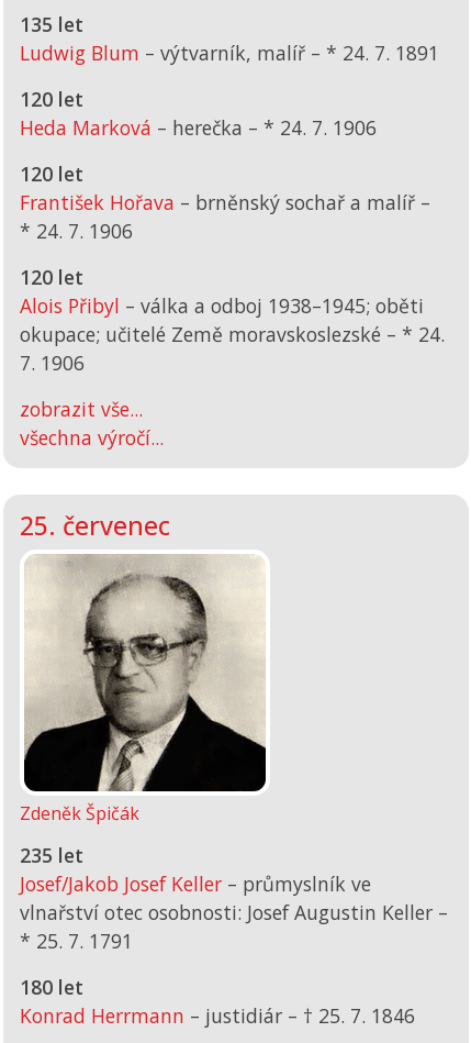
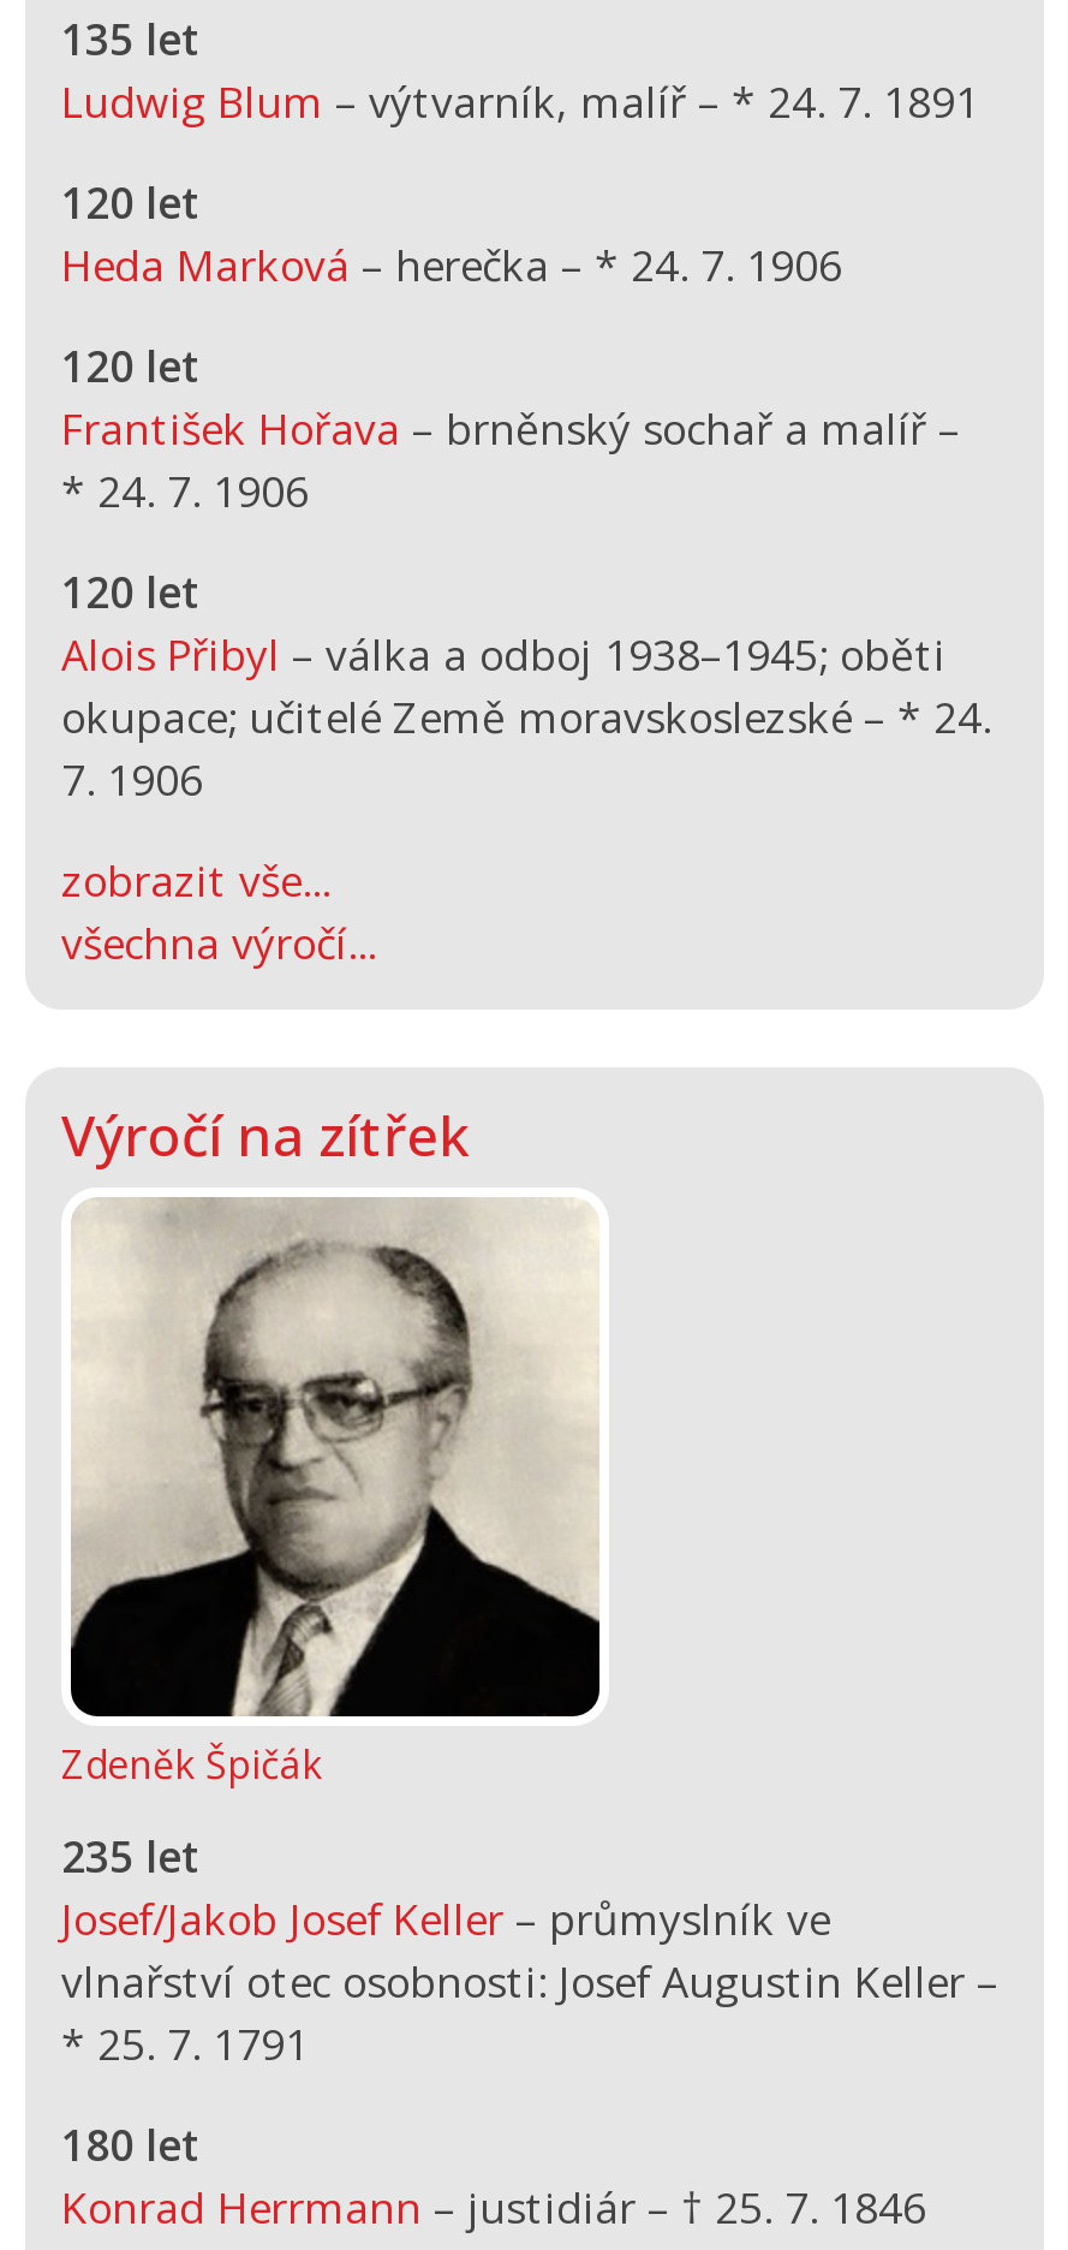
[20,508,170,543] 25. červenec -> [61,1097,470,1174] Výročí na zítřek

